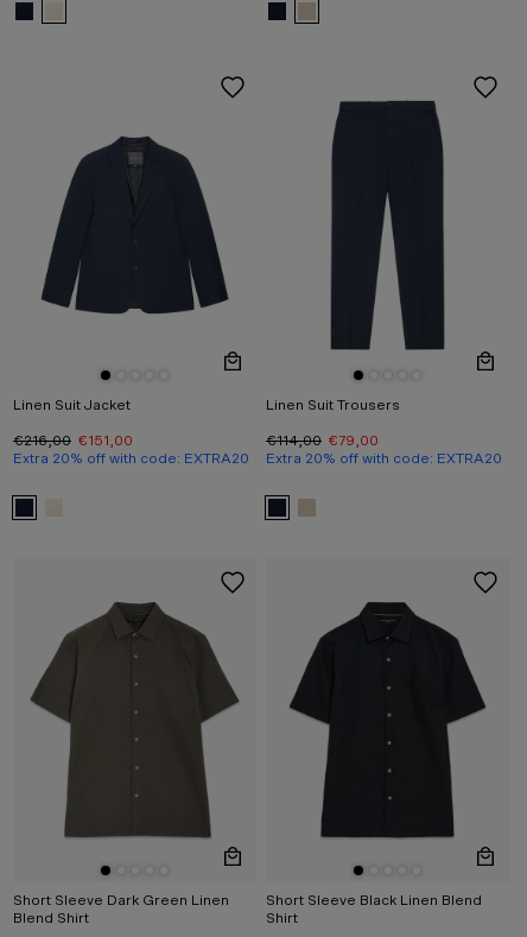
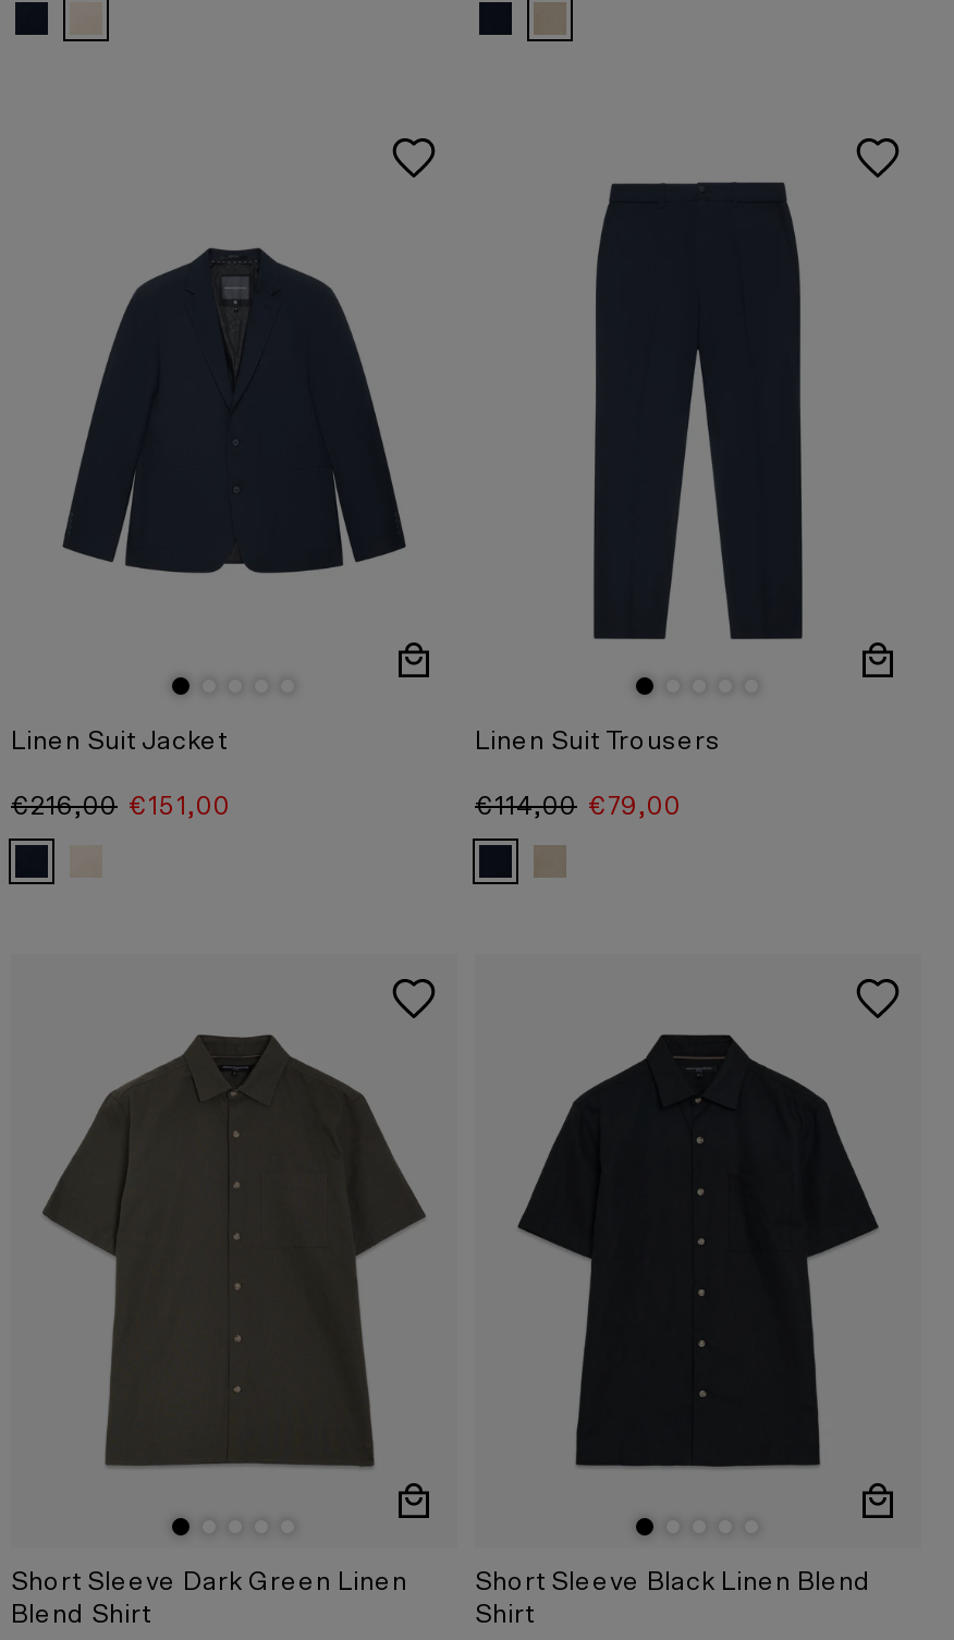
[13,450,249,466] Extra 20% off with code: EXTRA20 -> none
[266,450,502,466] Extra 20% off with code: EXTRA20 -> none

